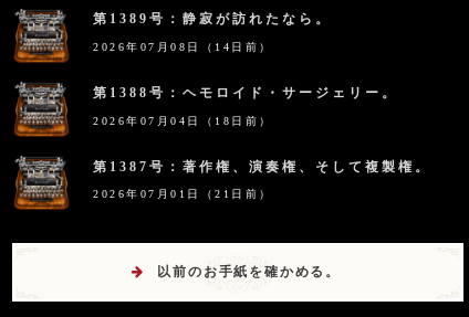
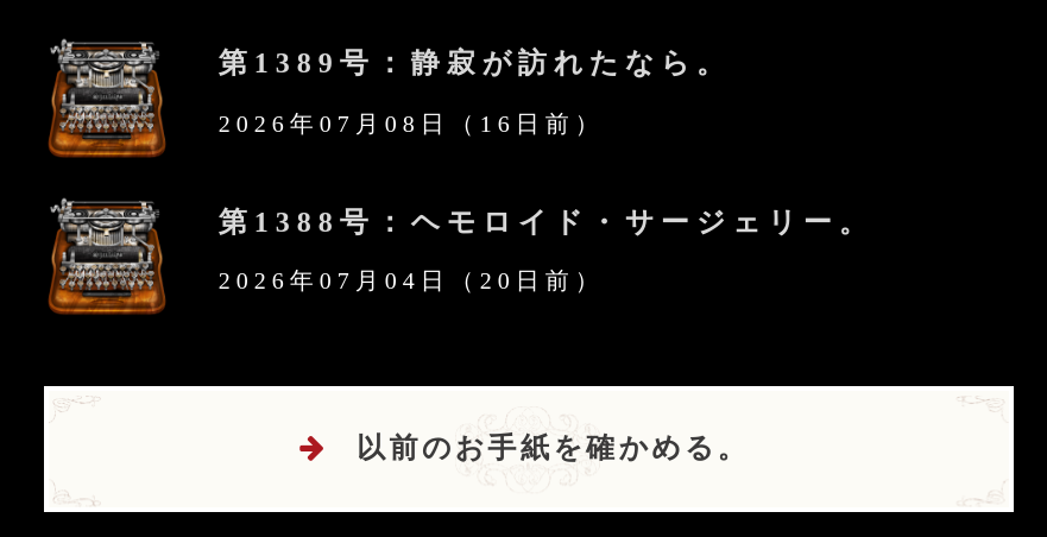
[93,41,273,53] 2026年07月08日（14日前） -> [218,109,604,135] 2026年07月08日（16日前）
[93,115,432,200] 2026年07月04日（18日前） | 第1387号：著作権、演奏権、そして複製権。 | 2026年07月01日（21日前） -> [218,268,604,294] 2026年07月04日（20日前）

